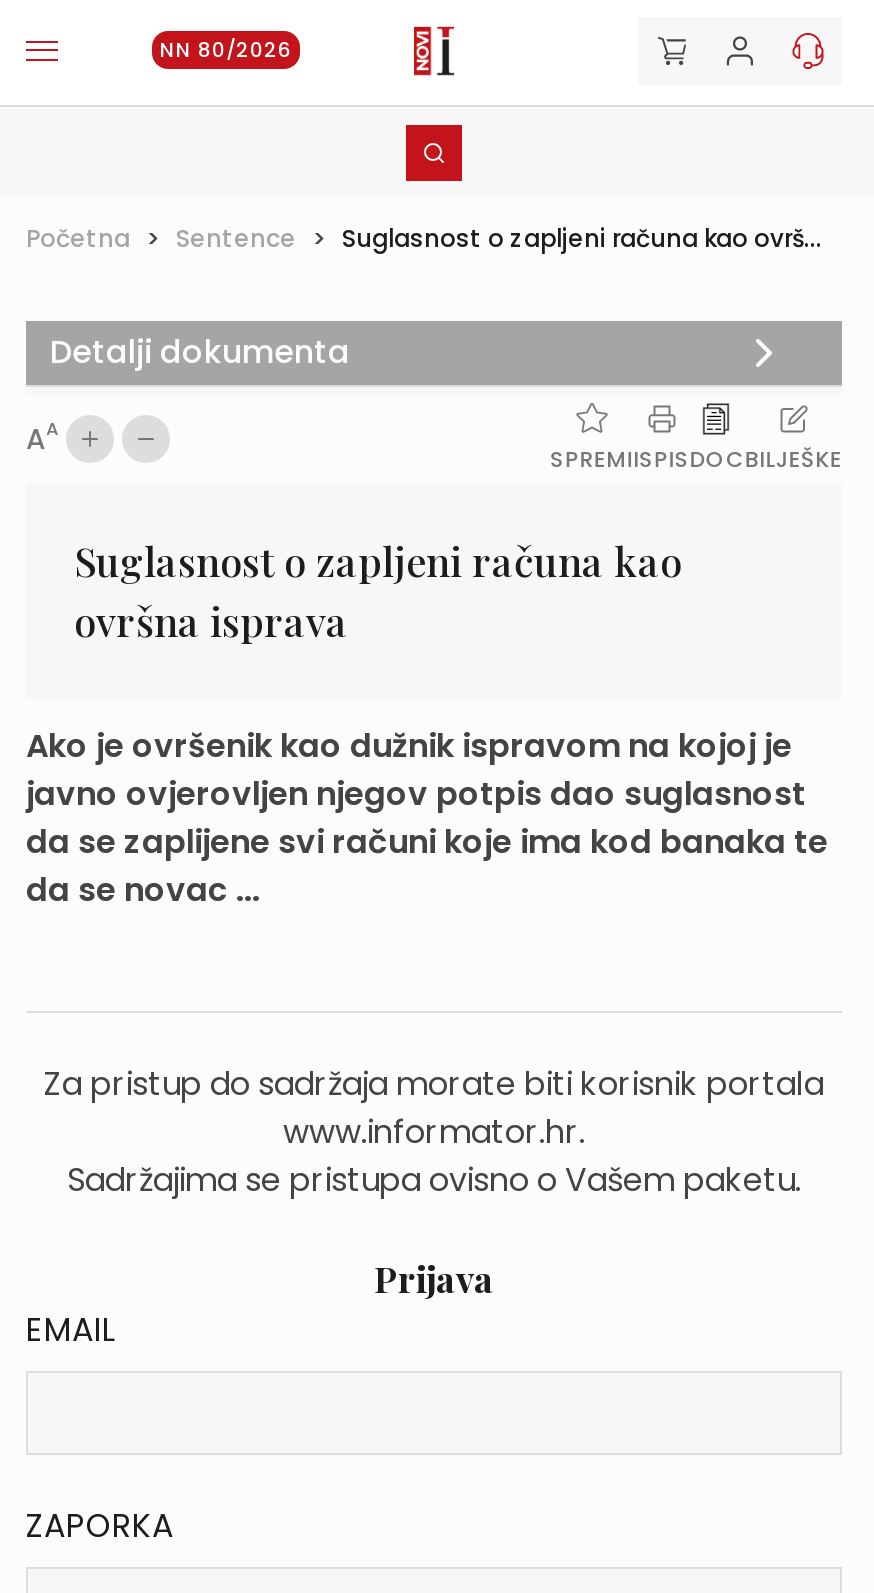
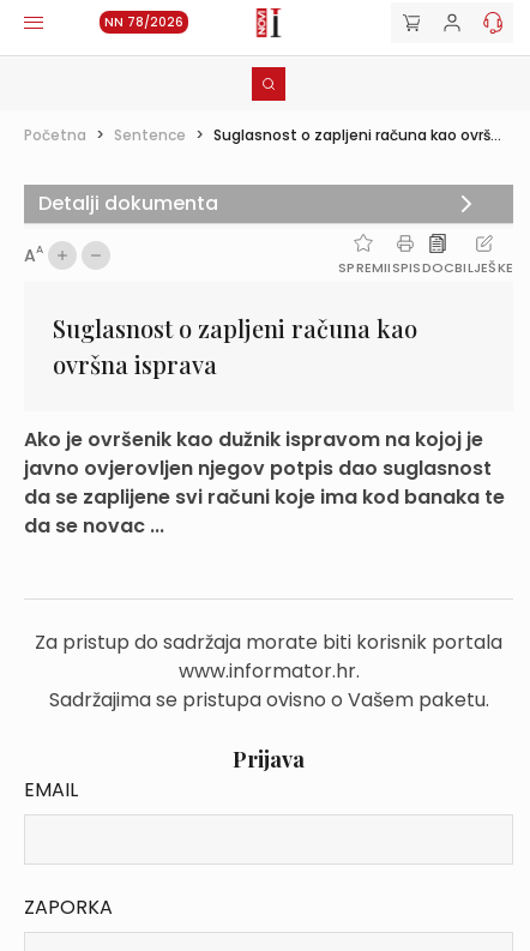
[160,35,292,65] NN 80/2026 -> [104,13,183,31] NN 78/2026

